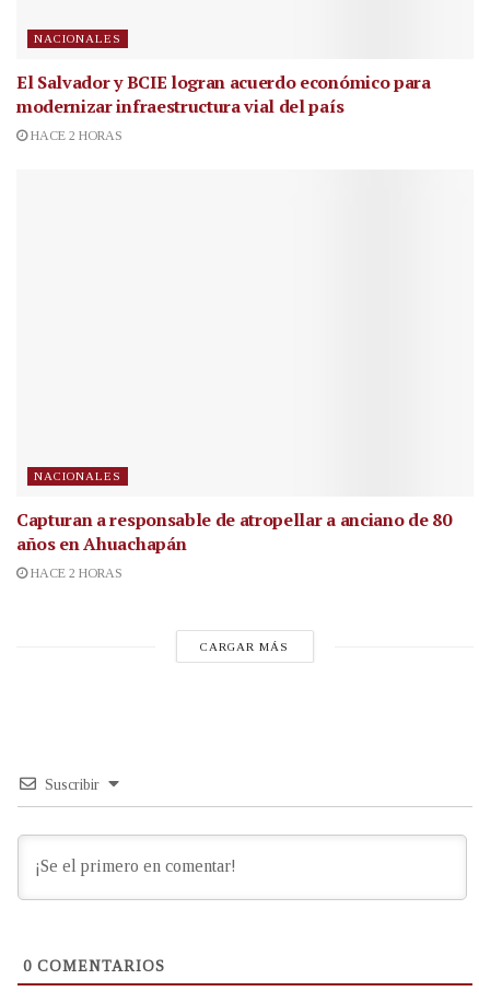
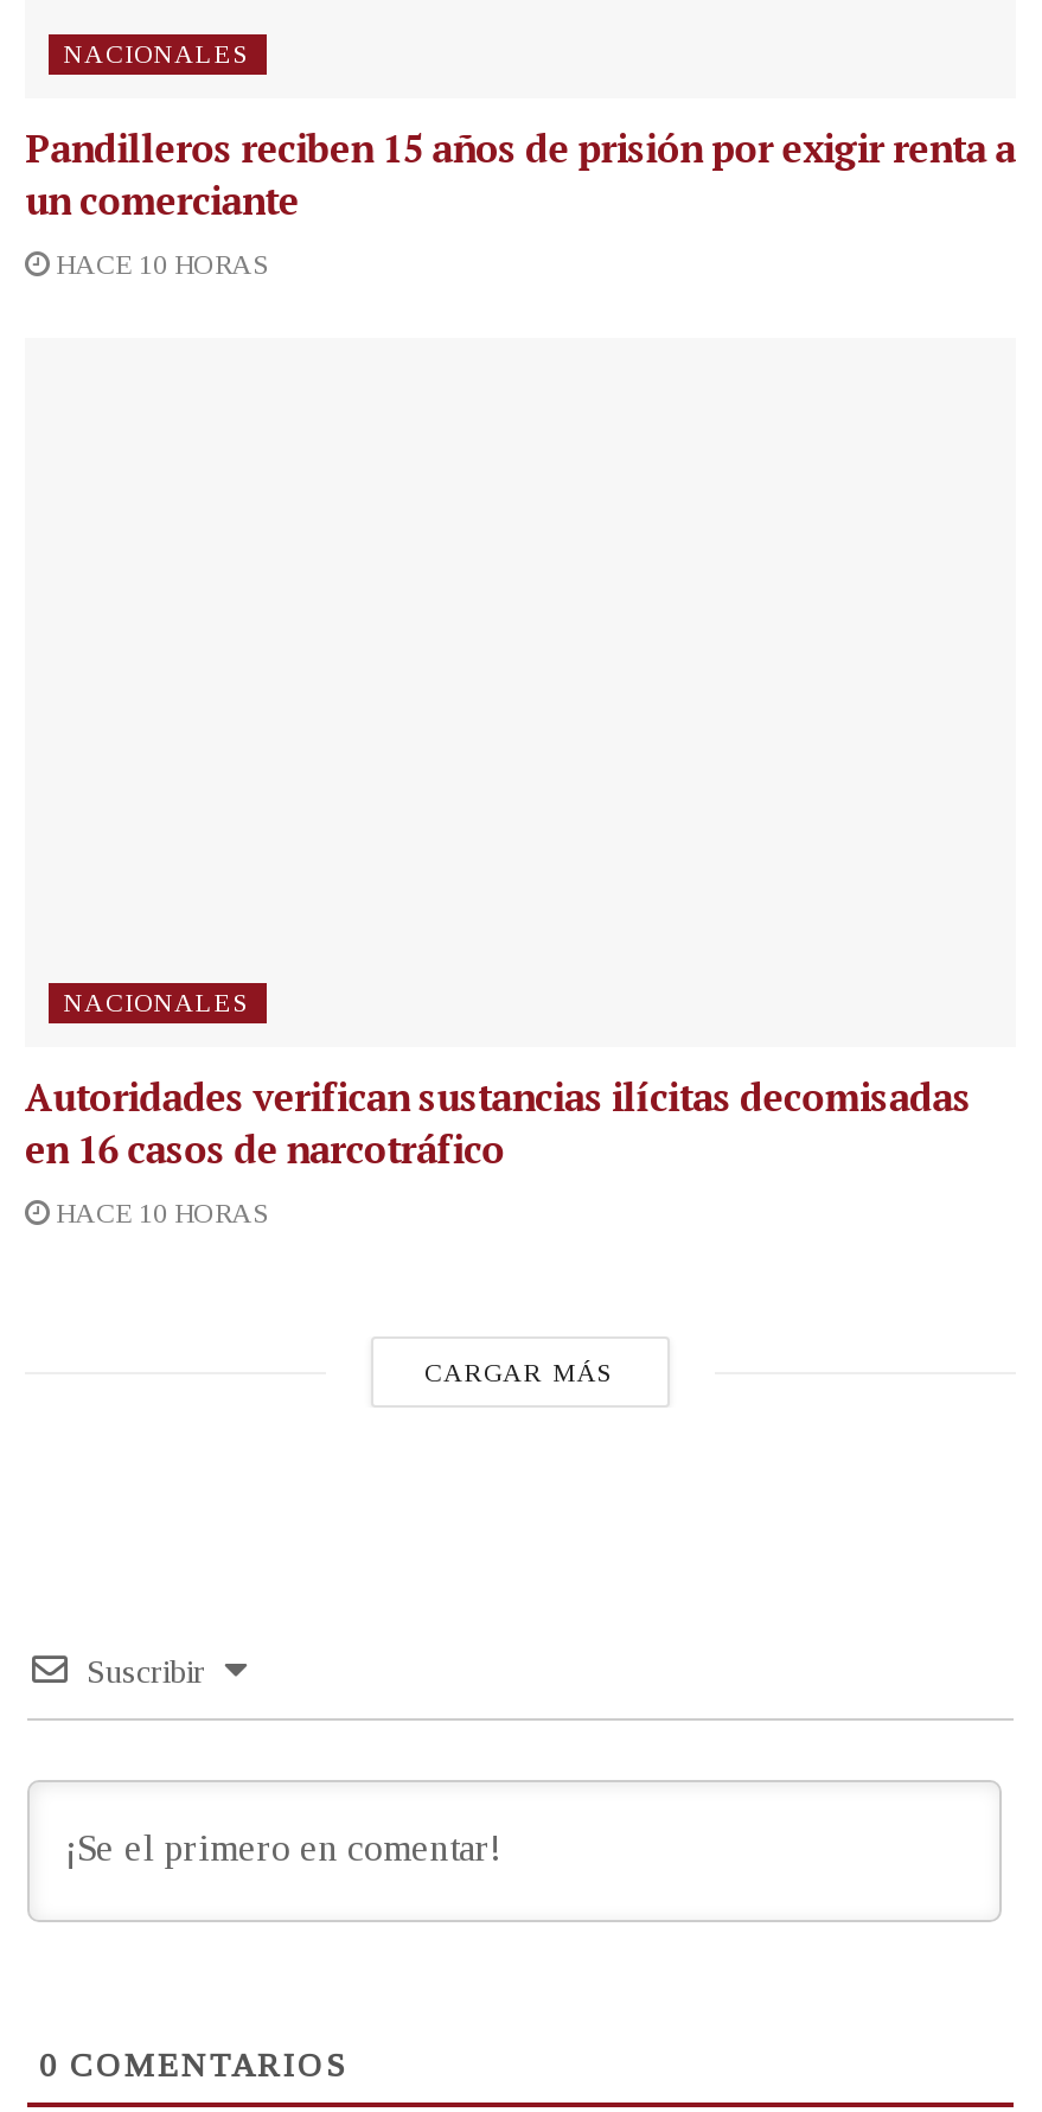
[16,70,430,144] El Salvador y BCIE logran acuerdo económico para | modernizar infraestructura vial del país | HACE 2 HORAS -> [25,123,1015,282] Pandilleros reciben 15 años de prisión por exigir renta a | un comerciante | HACE 10 HORAS
[16,508,451,581] Capturan a responsable de atropellar a anciano de 80 | años en Ahuachapán | HACE 2 HORAS -> [25,1071,971,1230] Autoridades verifican sustancias ilícitas decomisadas | en 16 casos de narcotráfico | HACE 10 HORAS

